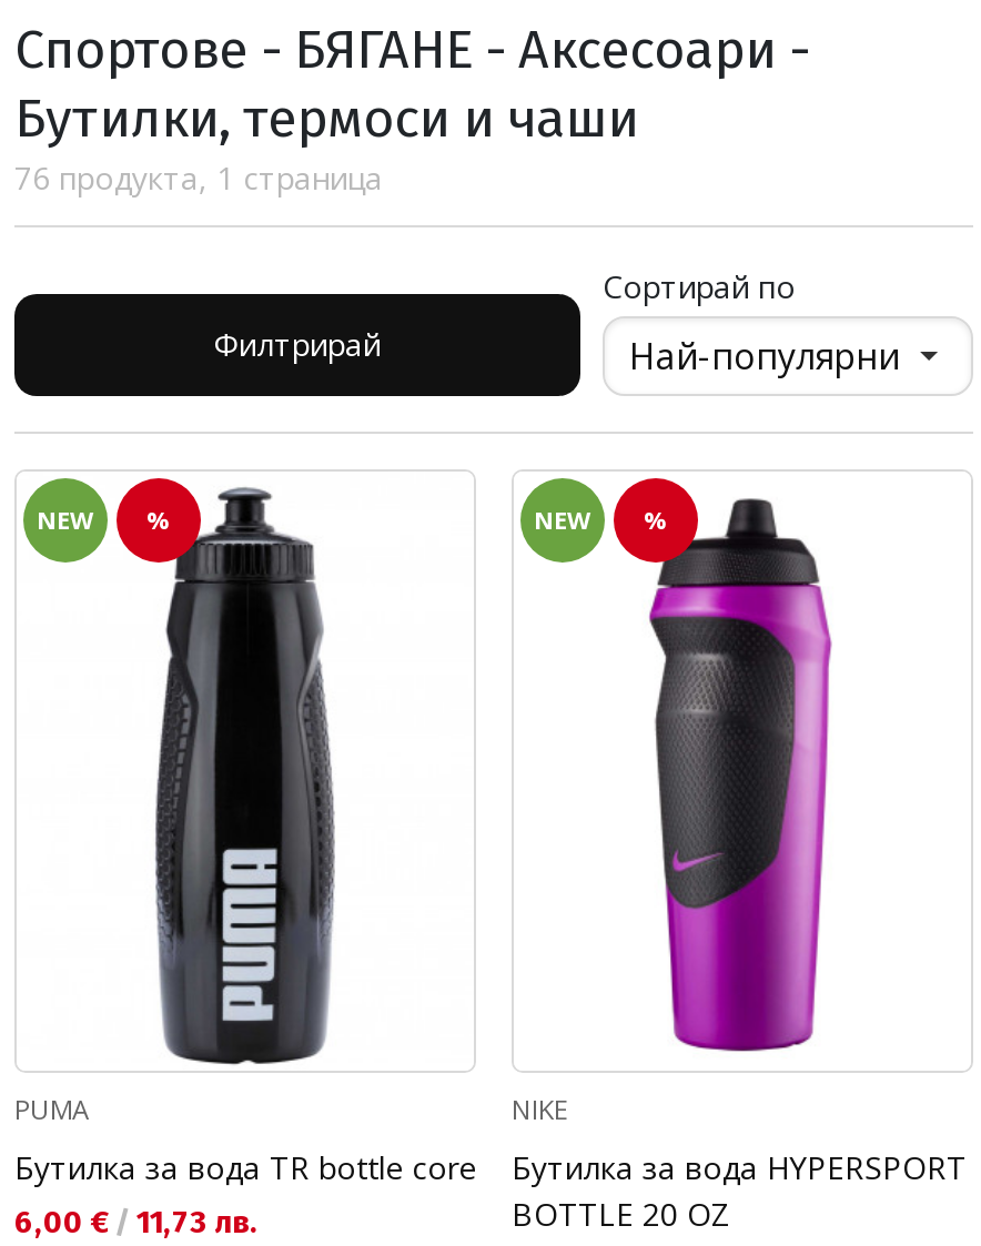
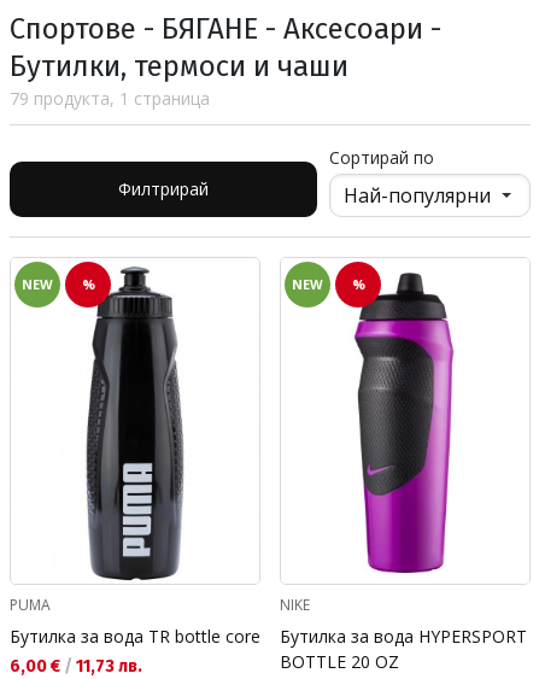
[14,156,383,199] 76 продукта, 1 страница -> [10,87,210,110] 79 продукта, 1 страница

